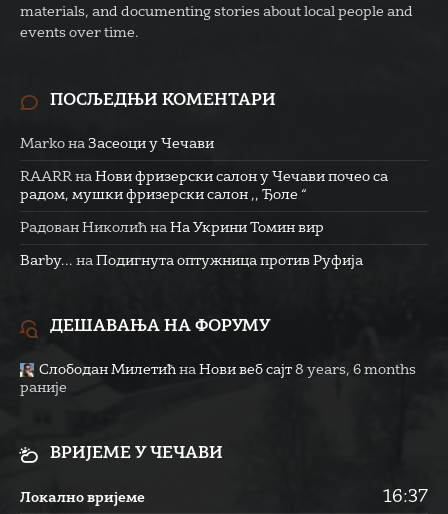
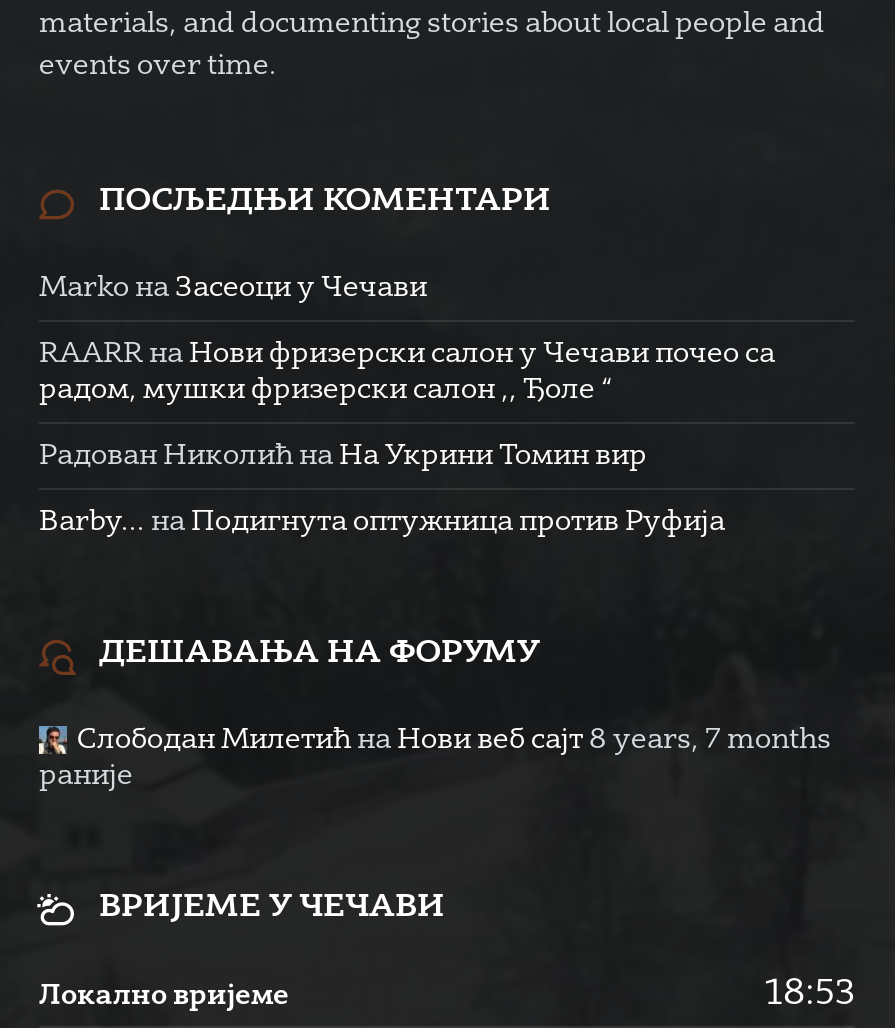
[39,362,416,376] Слободан Милетић на Нови веб сајт 8 years, 6 months -> [77,725,831,753] Слободан Милетић на Нови веб сајт 8 years, 7 months
[383,487,428,505] 16:37 -> [765,975,855,1011] 18:53

